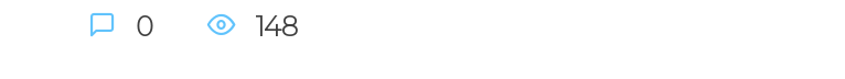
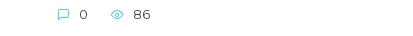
[255,10,301,43] 148 -> [132,7,149,22] 86

